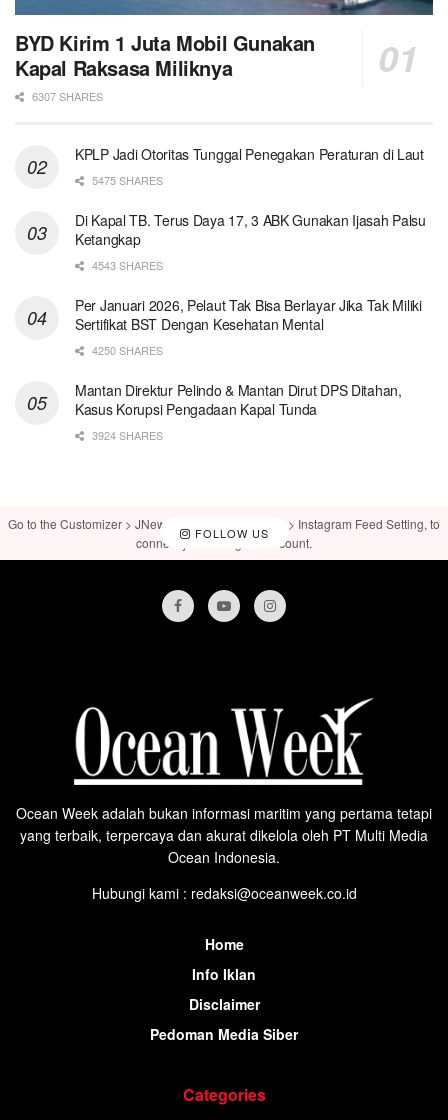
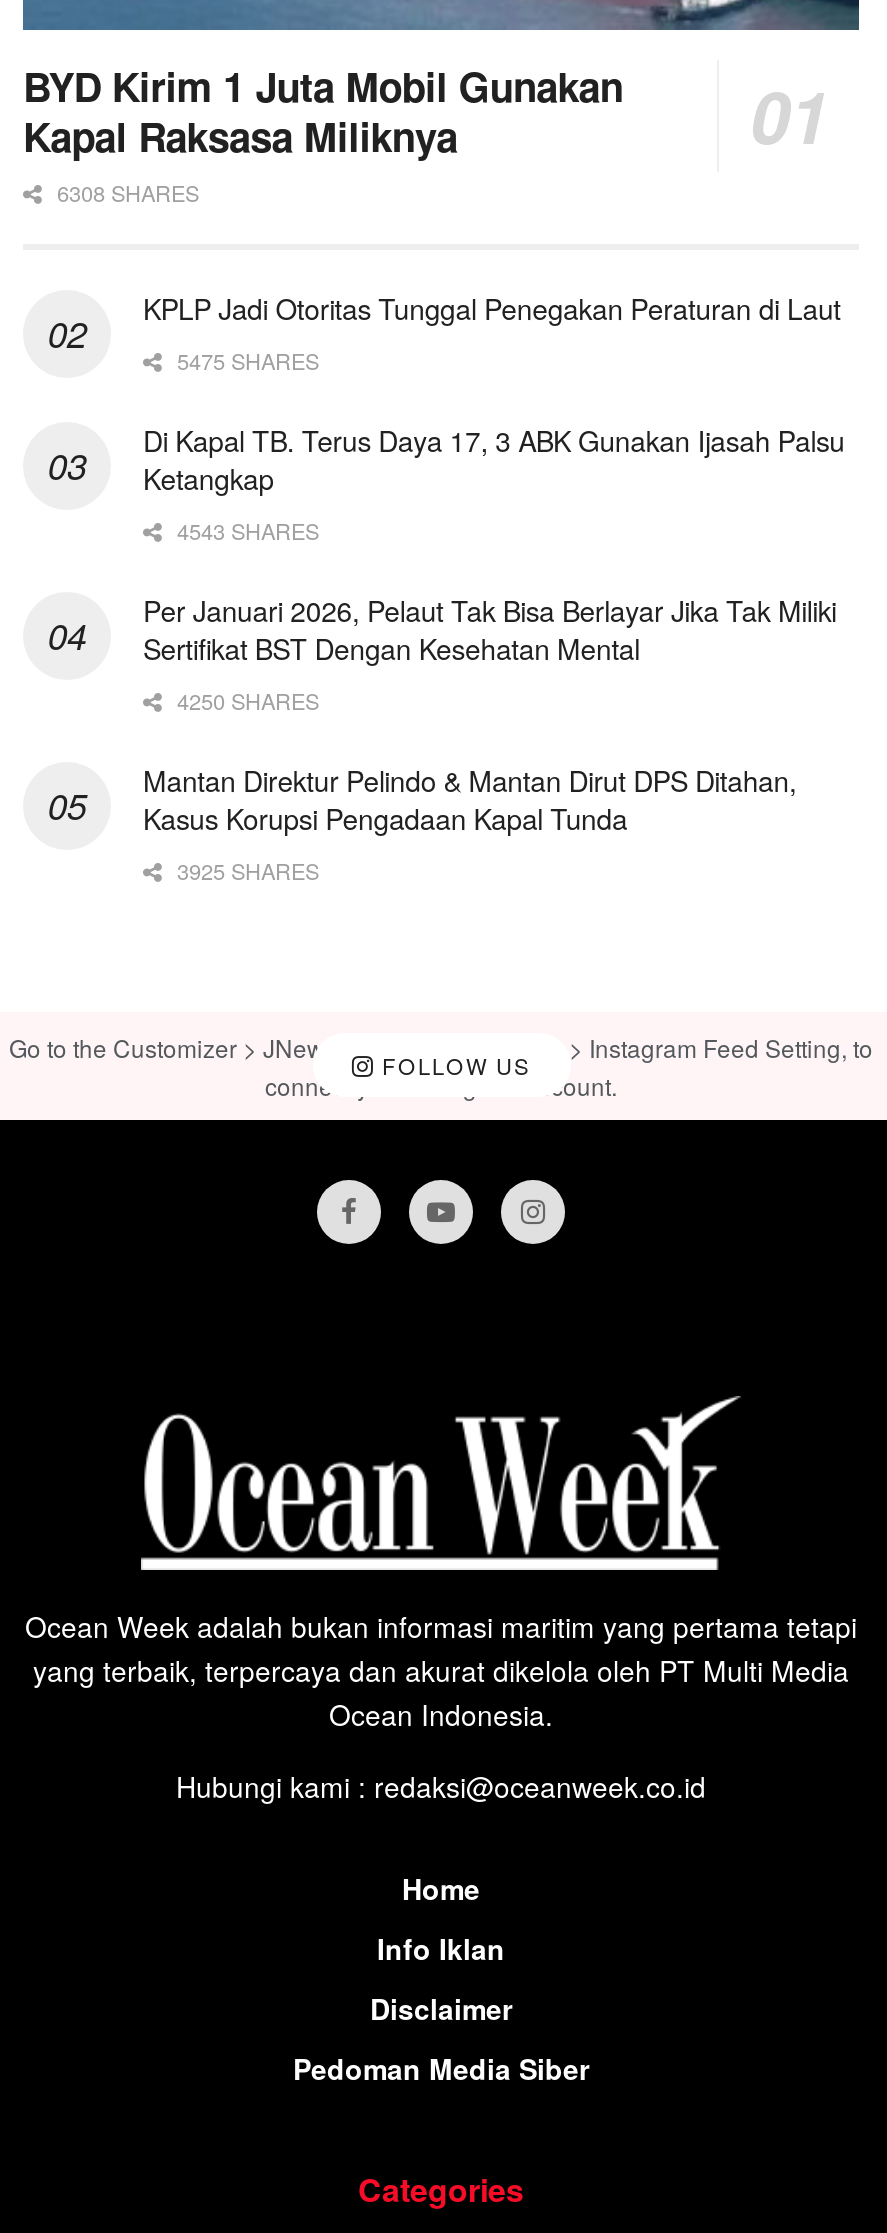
[29,88,103,104] 6307 SHARES -> [51,175,199,207] 6308 SHARES
[89,427,163,443] 3924 SHARES -> [171,853,319,885] 3925 SHARES

